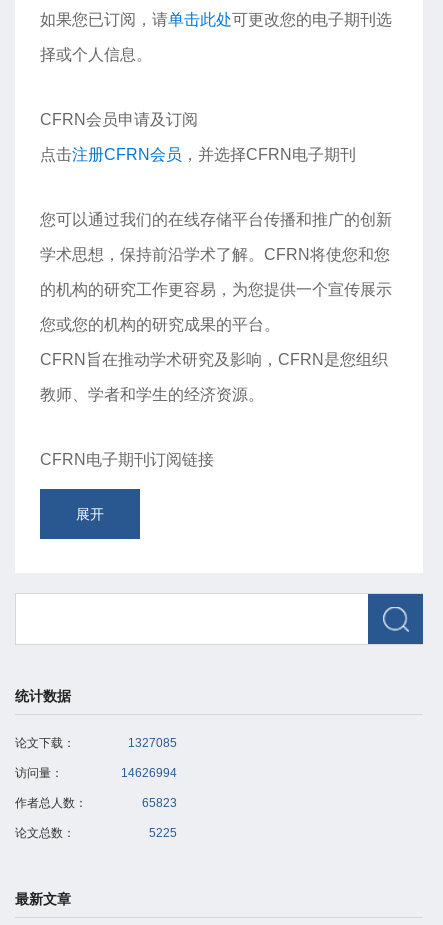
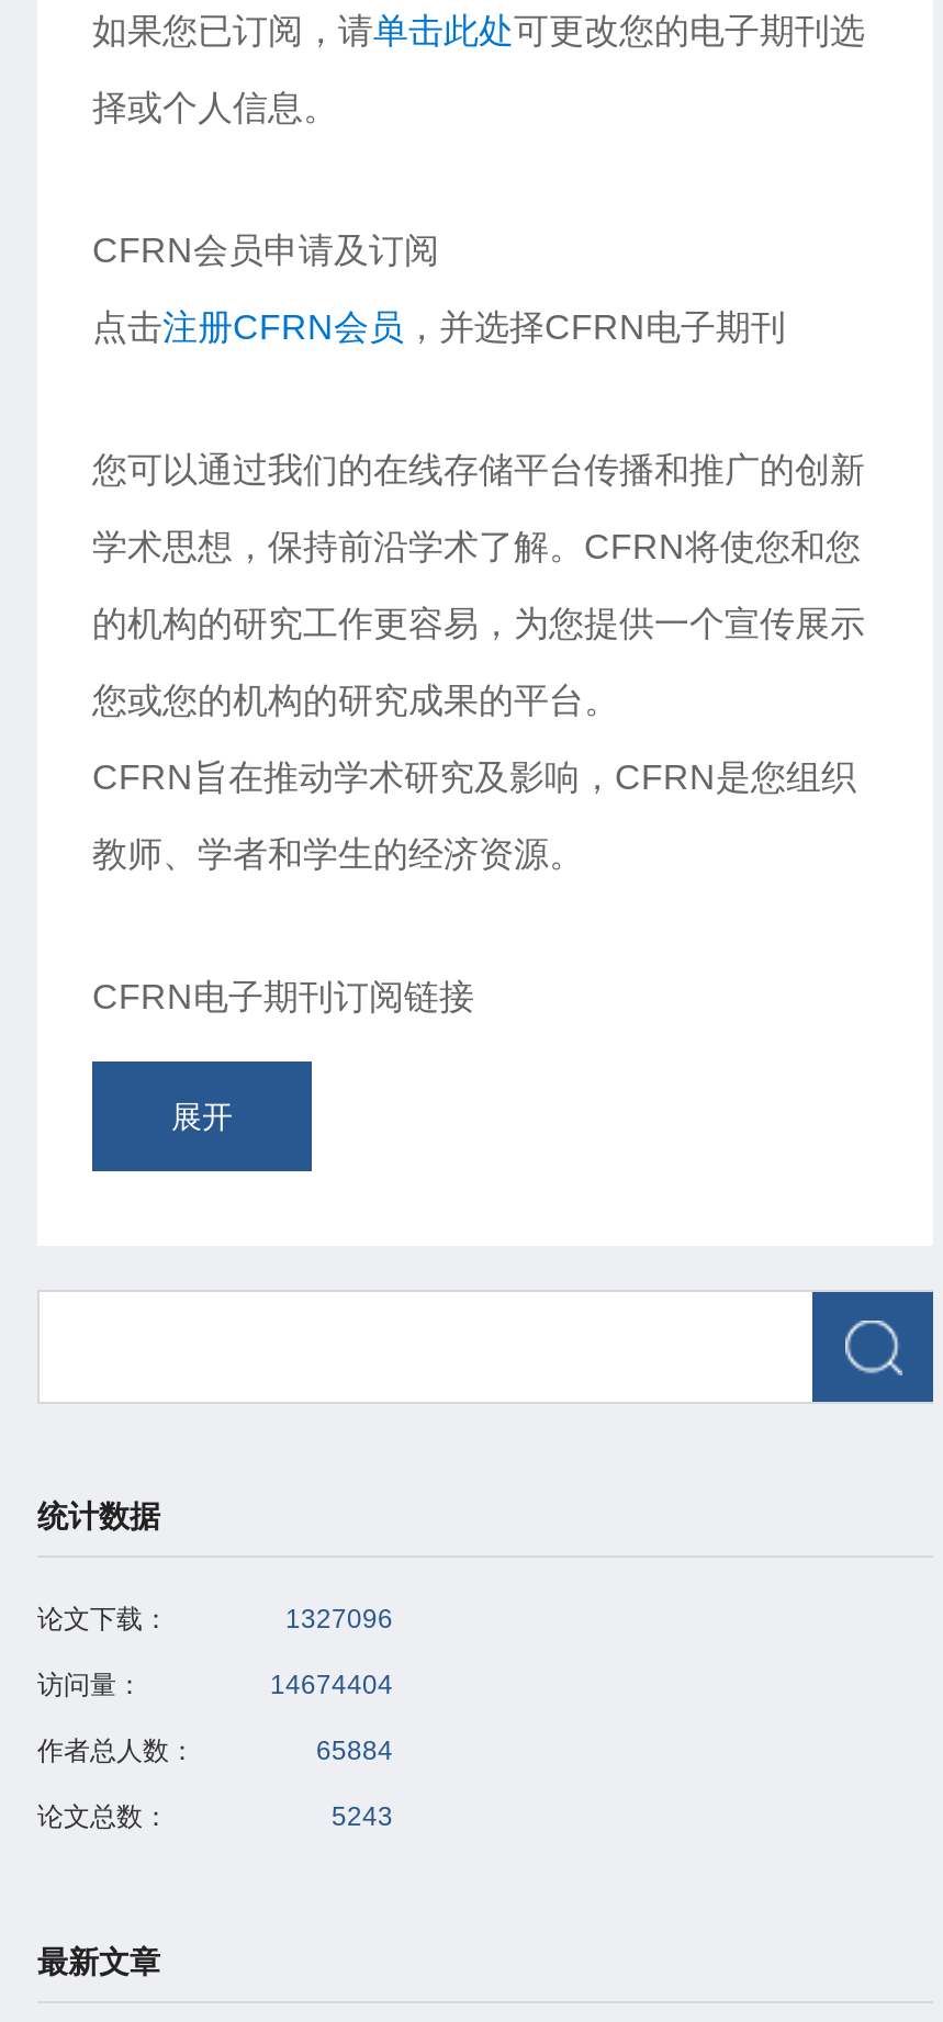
[128,735,177,749] 1327085 -> [285,1603,393,1633] 1327096
[121,765,177,779] 14626994 -> [270,1669,393,1699] 14674404
[142,795,177,809] 65823 -> [316,1734,393,1765] 65884
[149,825,177,839] 5225 -> [332,1800,393,1831] 5243

